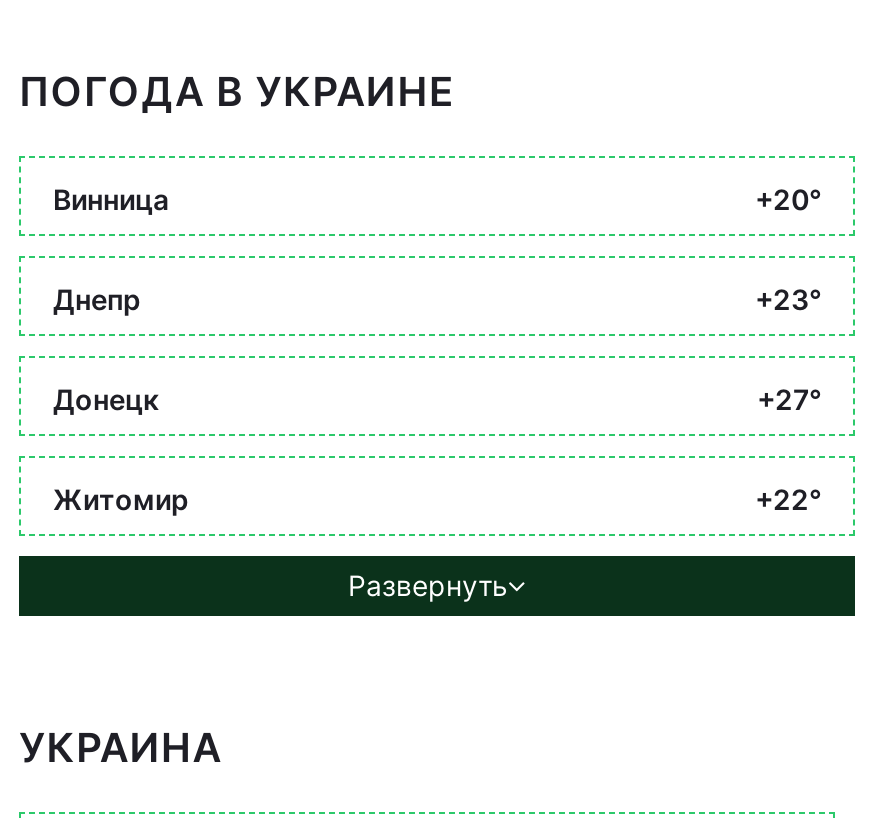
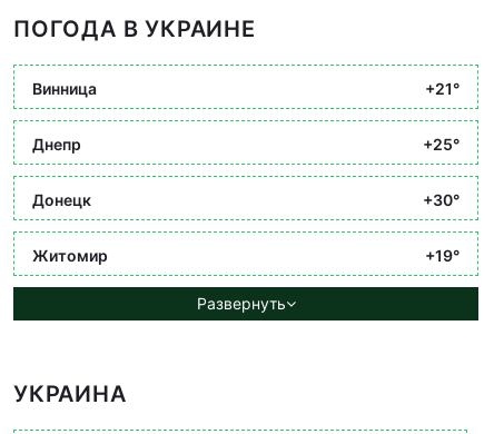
[755,181,821,215] +20° -> [425,78,460,97] +21°
[755,281,821,315] +23° -> [423,134,460,153] +25°
[757,381,821,415] +27° -> [423,190,460,209] +30°
[755,481,821,515] +22° -> [425,245,460,264] +19°

